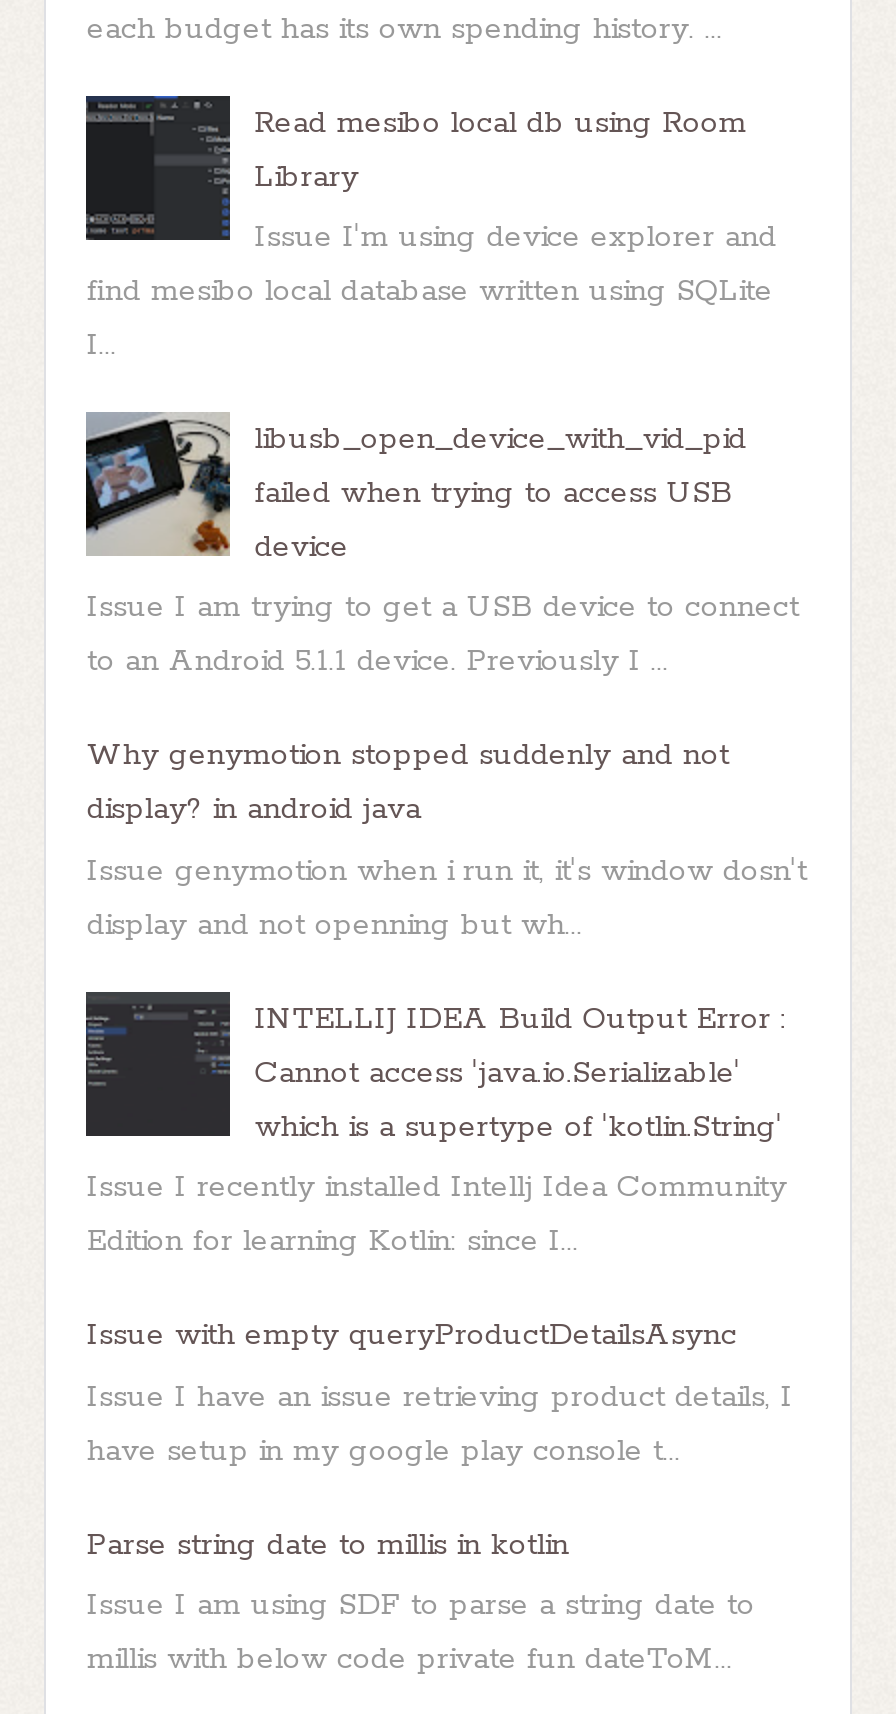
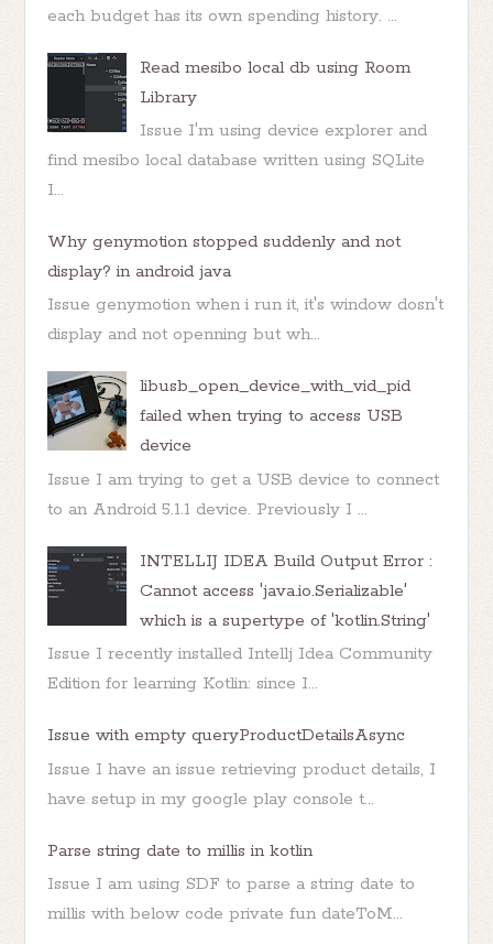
moved [82,412,799,681] -> [45,371,440,520]: [image] | libusb_open_device_with_vid_pid | failed when trying to access USB | device | Issue I am trying to get a USB device to connect | to an Android 5.1.1 device. Previously I ...
moved [87,737,807,944] -> [48,231,444,345]: Why genymotion stopped suddenly and not | display? in android java | Issue genymotion when i run it, it's window dosn't | display and not openning but wh...

